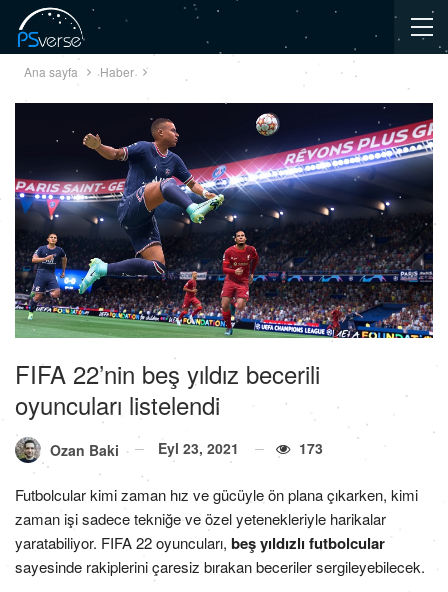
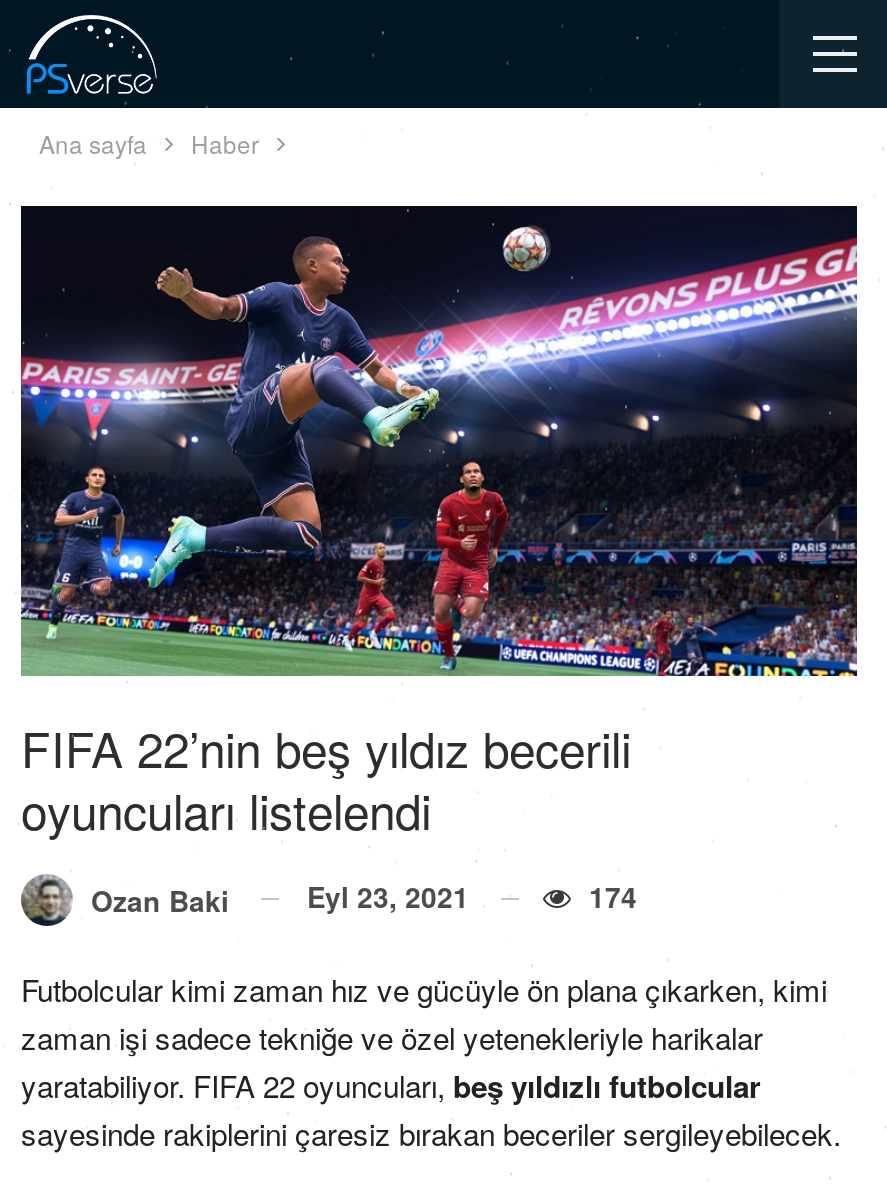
[299,438,323,458] 173 -> [589,875,637,915] 174

